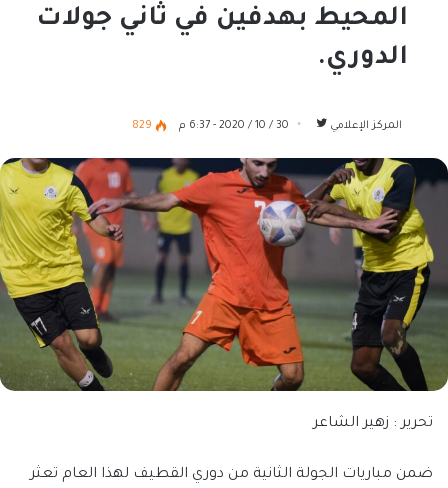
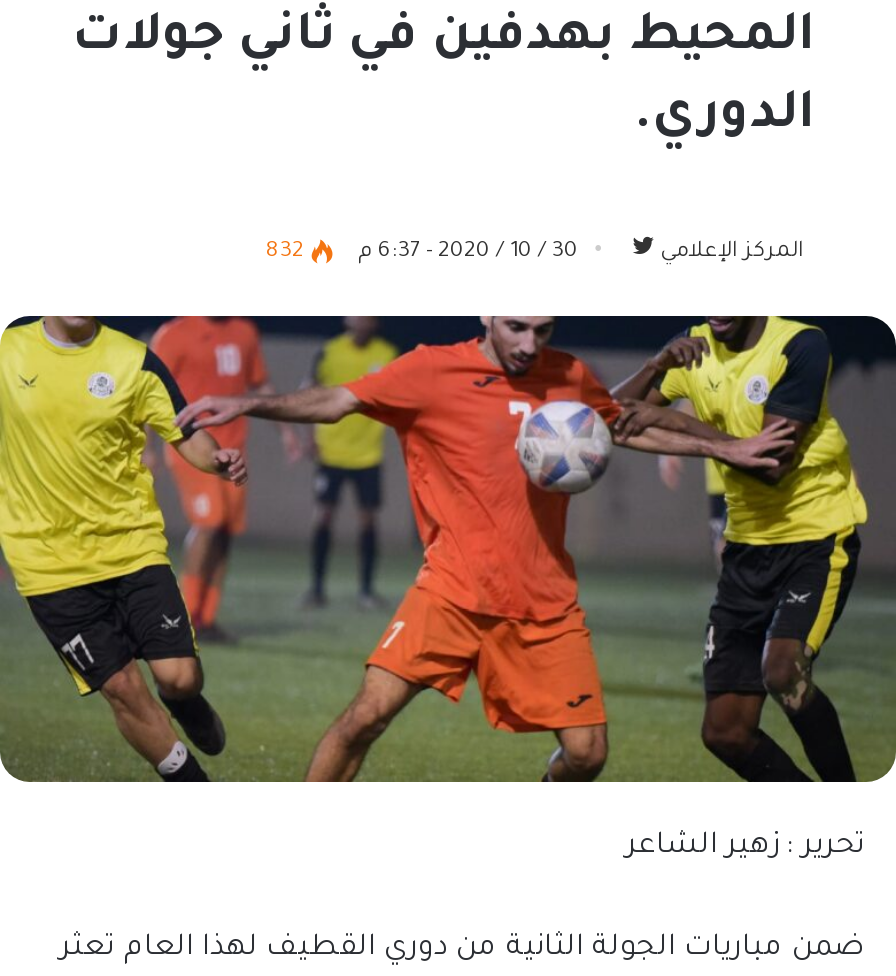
[132,120,152,132] 829 -> [266,240,304,264] 832

